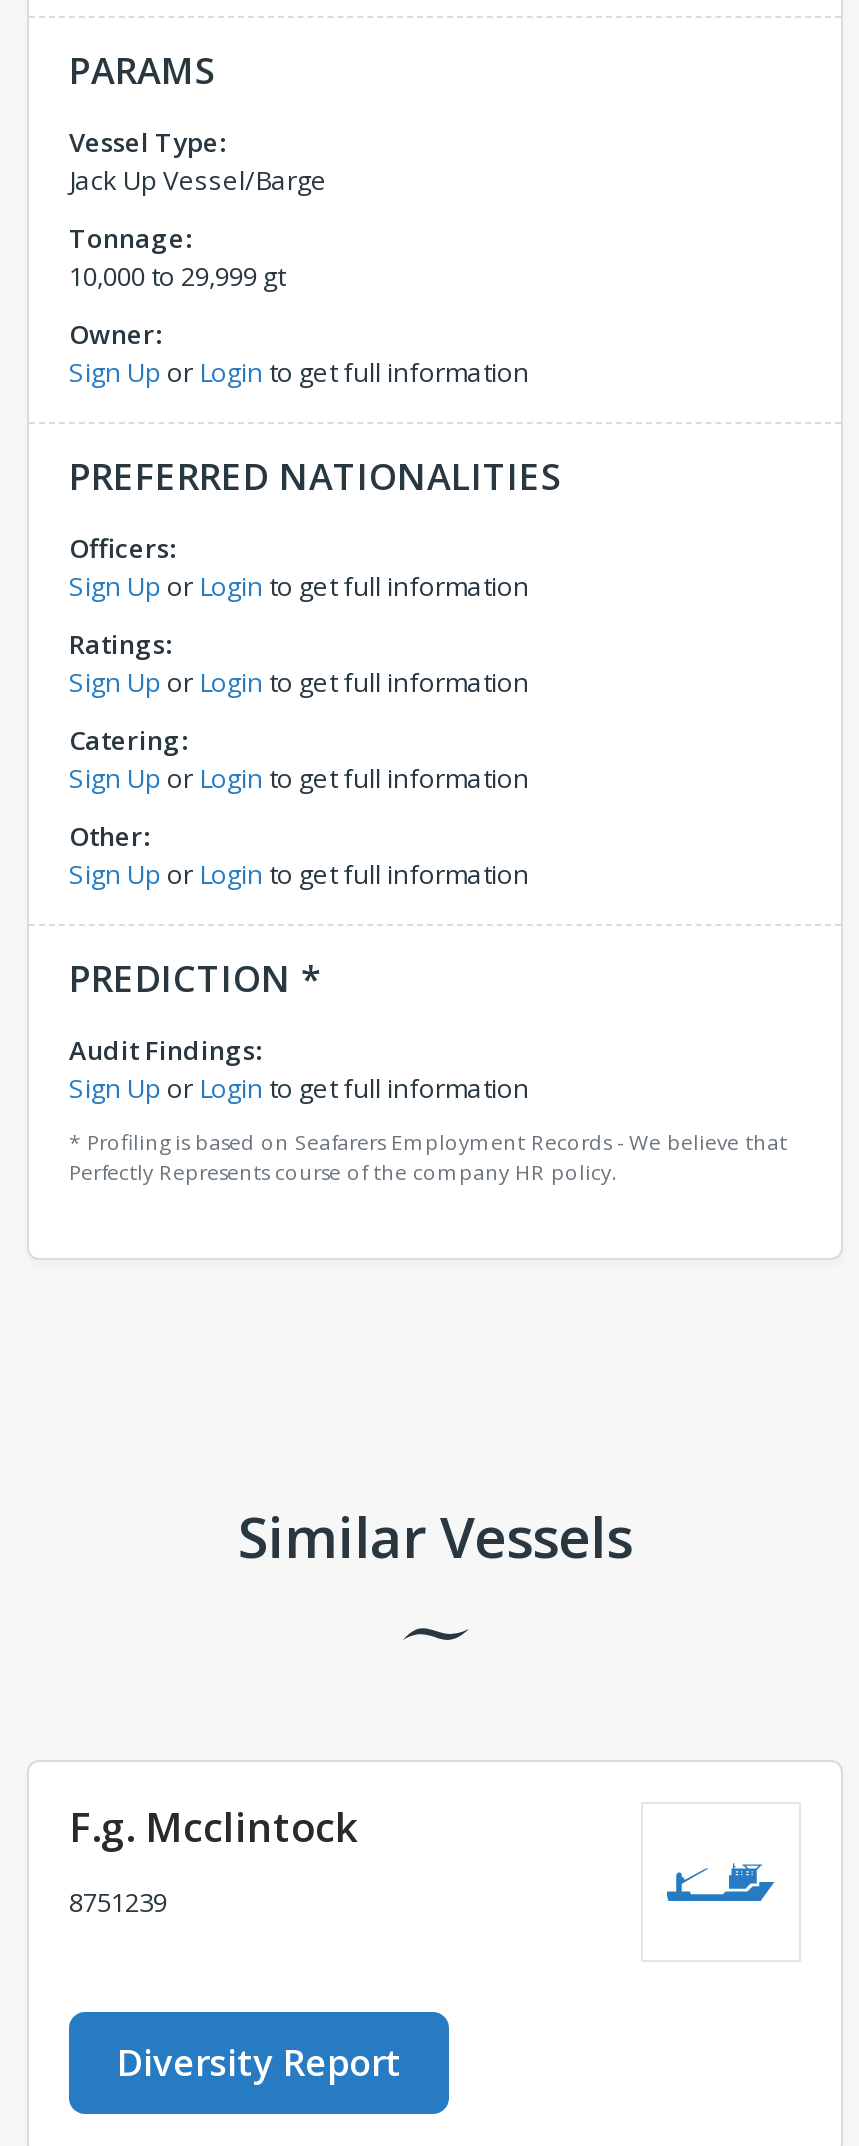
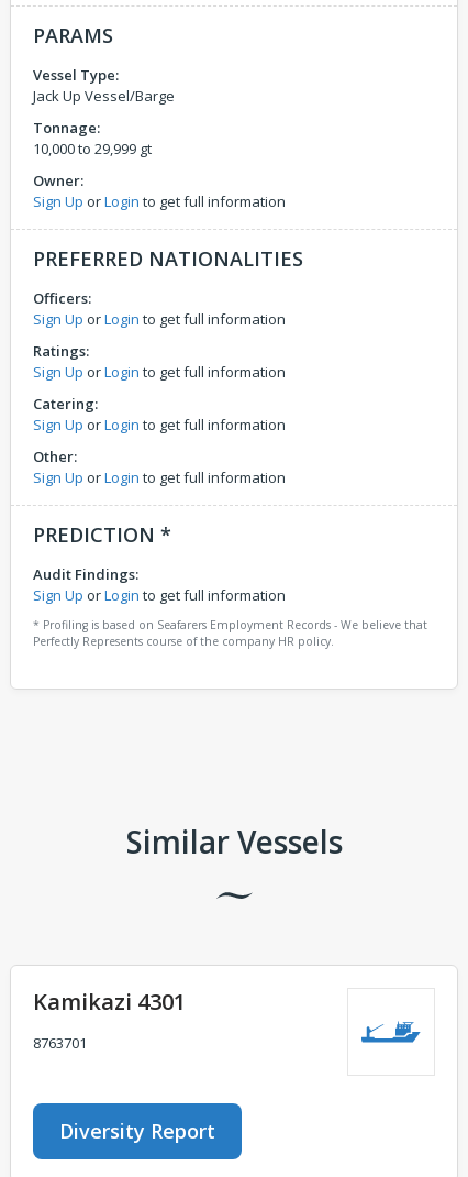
[69,1800,359,1854] F.g. Mcclintock -> [33,987,186,1016] Kamikazi 4301
[69,1884,167,1920] 8751239 -> [33,1033,87,1053] 8763701

